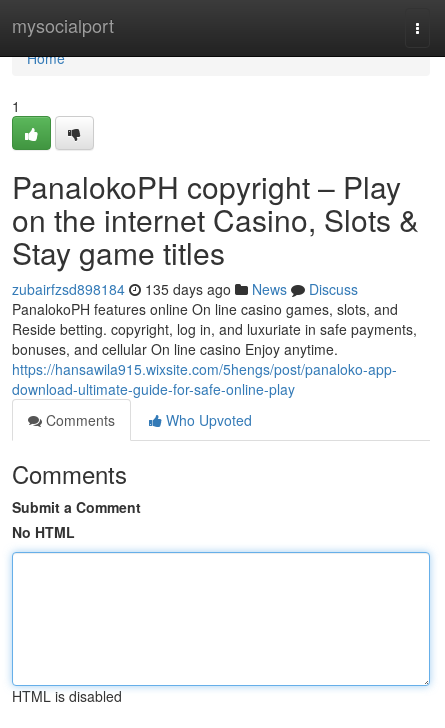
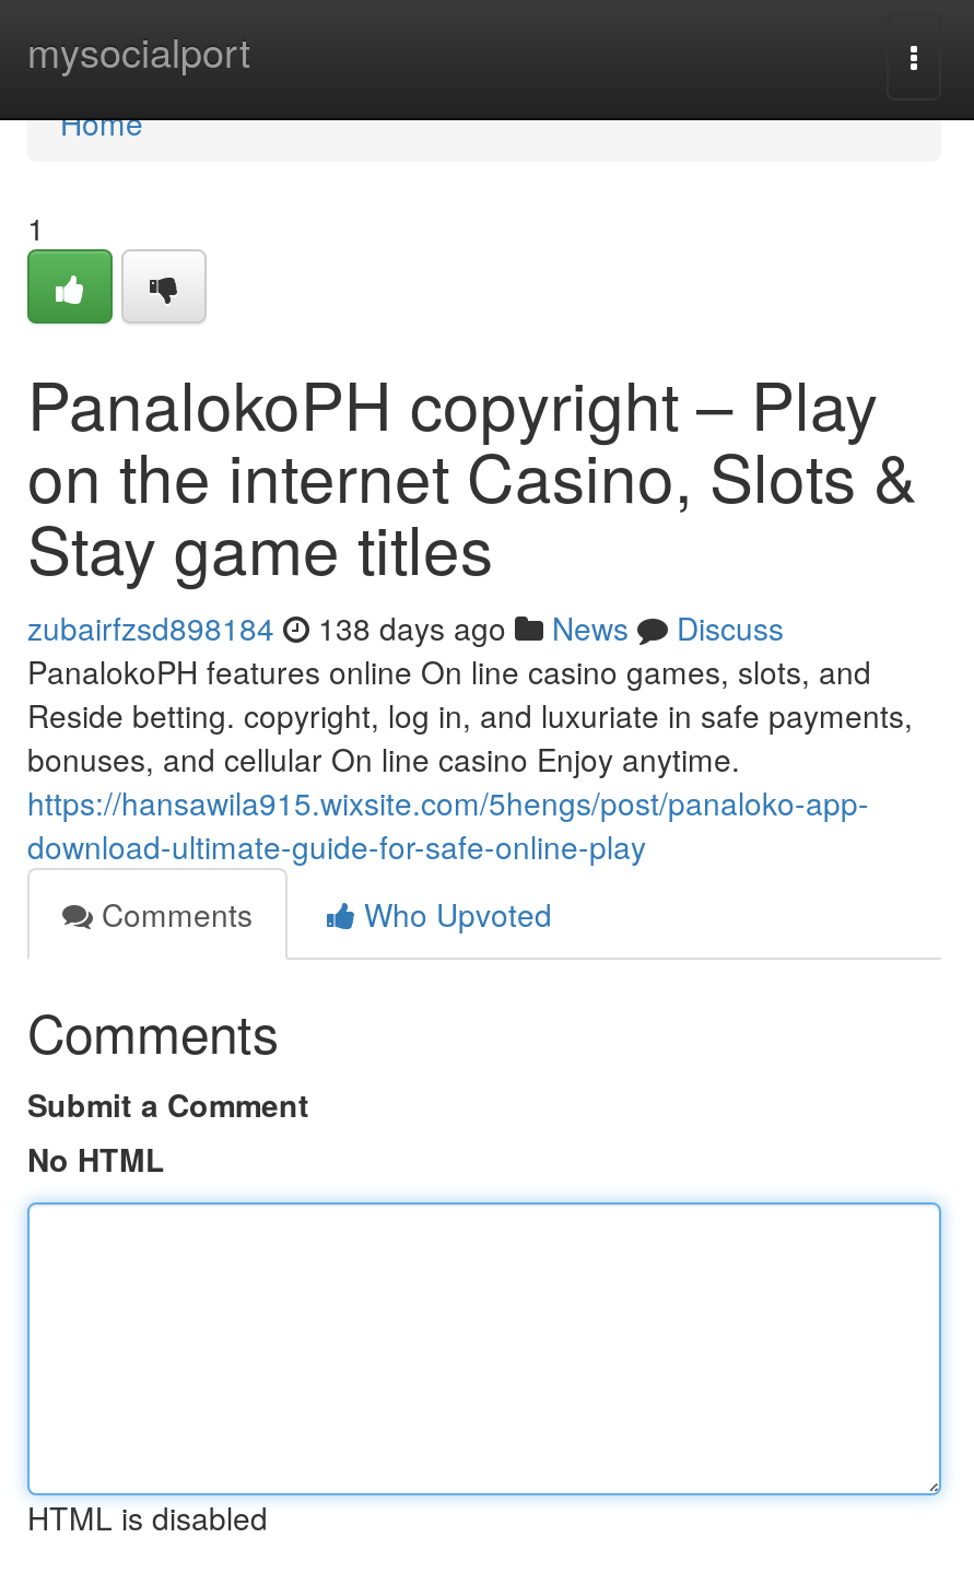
[12,279,358,299] zubairfzsd898184 135 days ago News Discuss -> [27,606,784,649] zubairfzsd898184 138 days ago News Discuss

